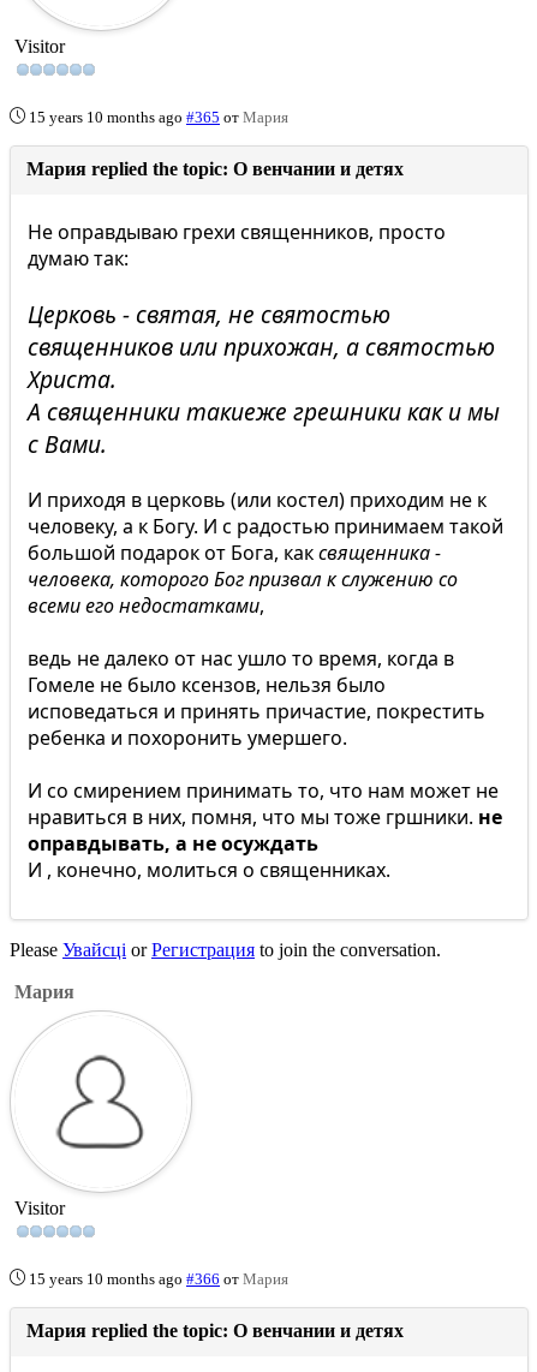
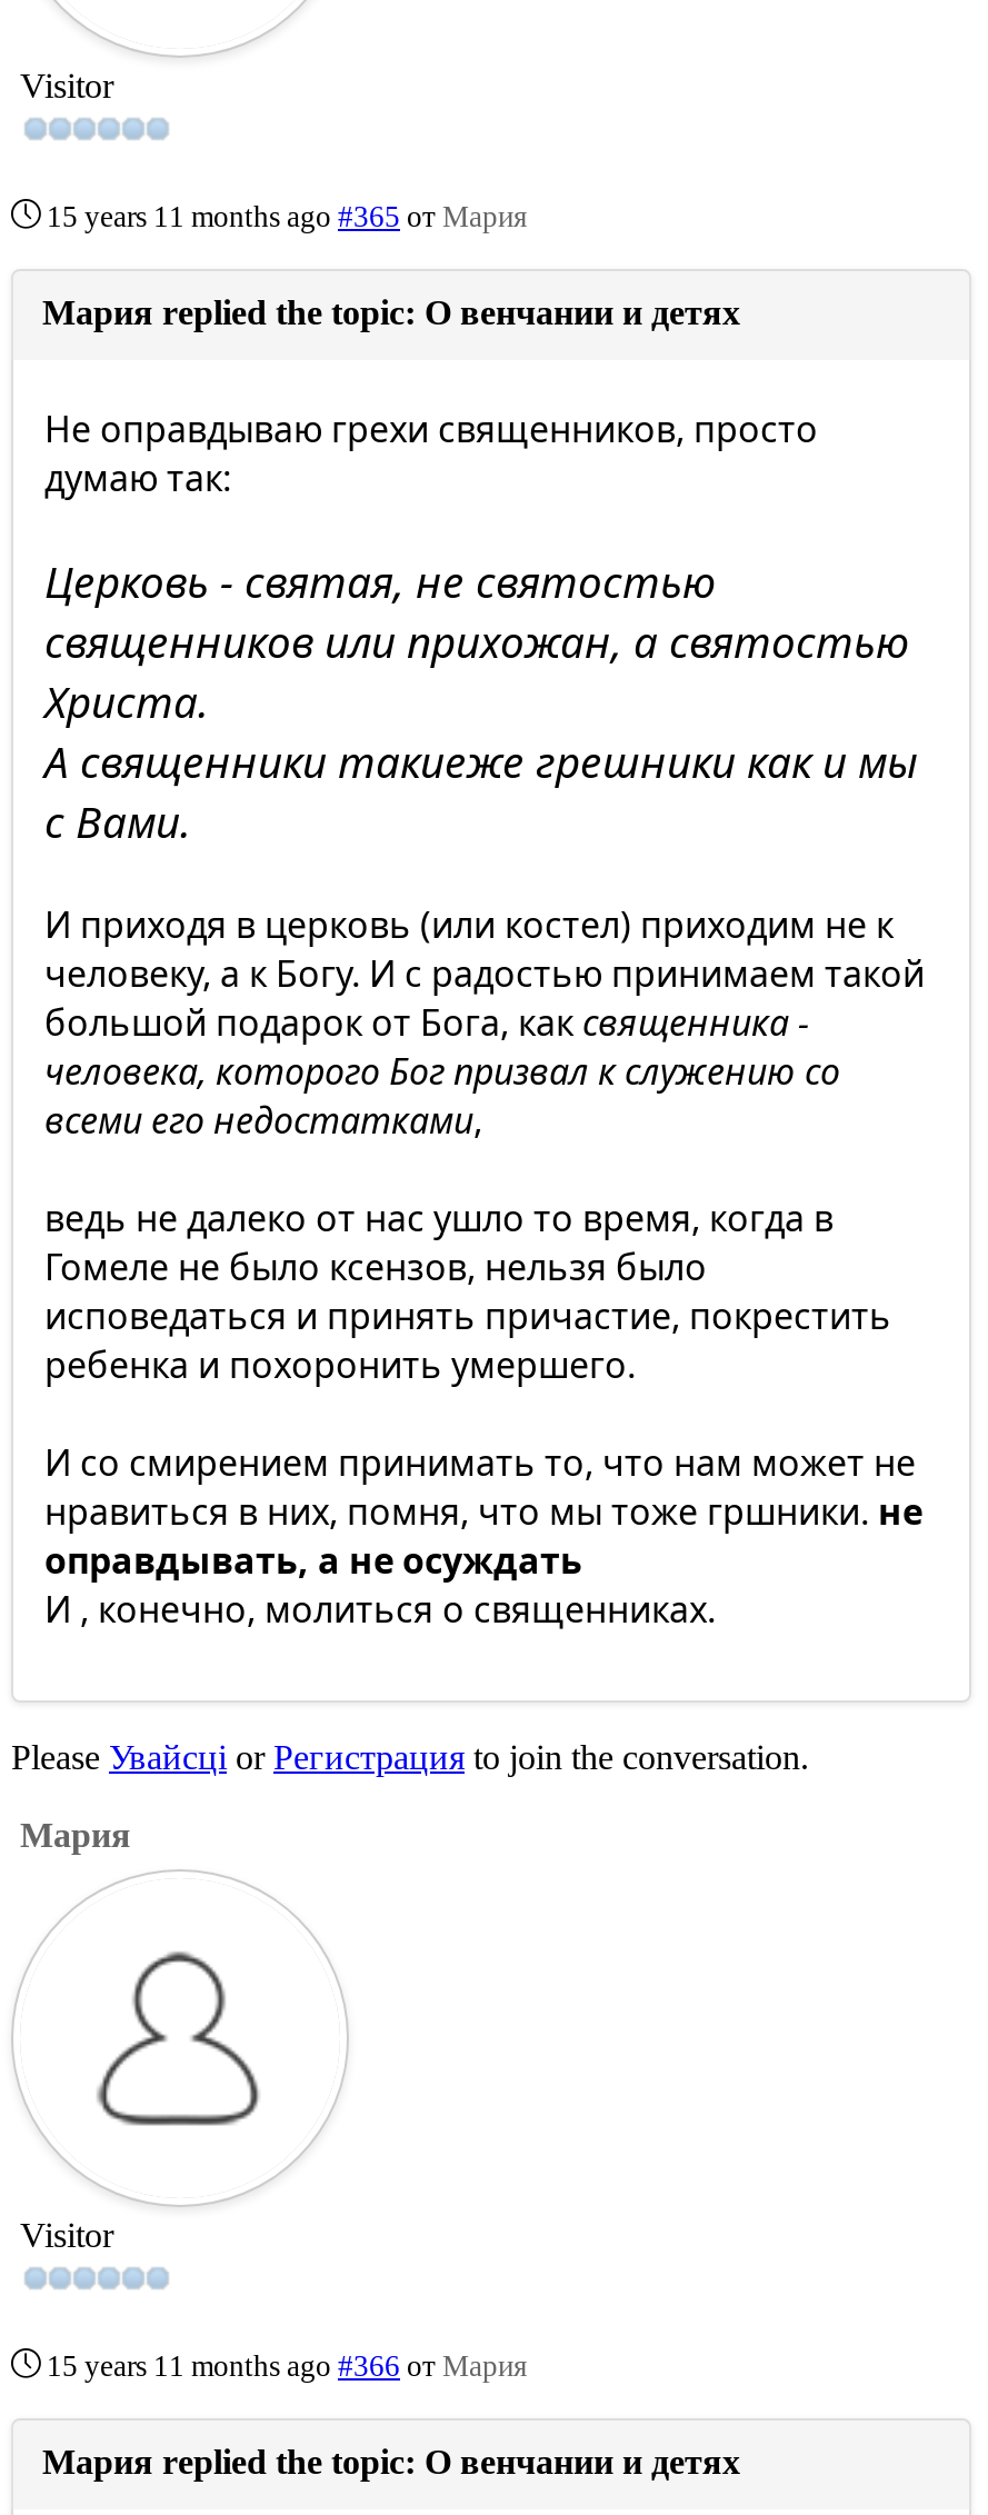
[29,108,288,126] 15 years 10 months ago #365 от Мария -> [47,200,527,233] 15 years 11 months ago #365 от Мария
[29,1270,288,1288] 15 years 10 months ago #366 от Мария -> [47,2349,527,2383] 15 years 11 months ago #366 от Мария

